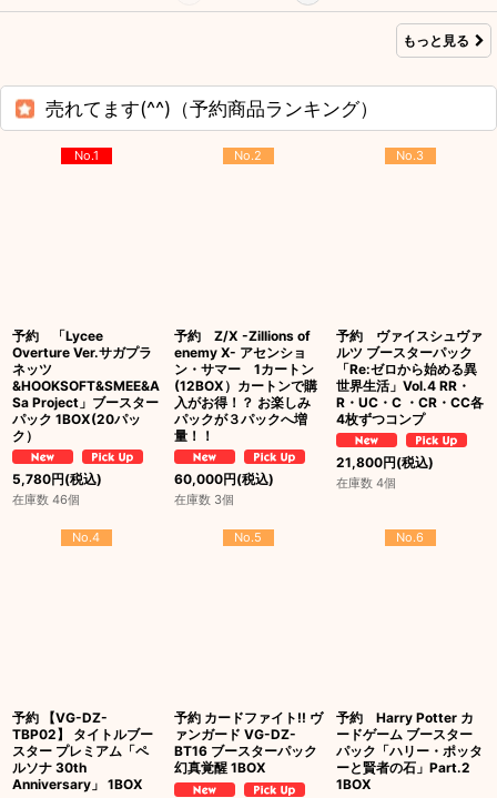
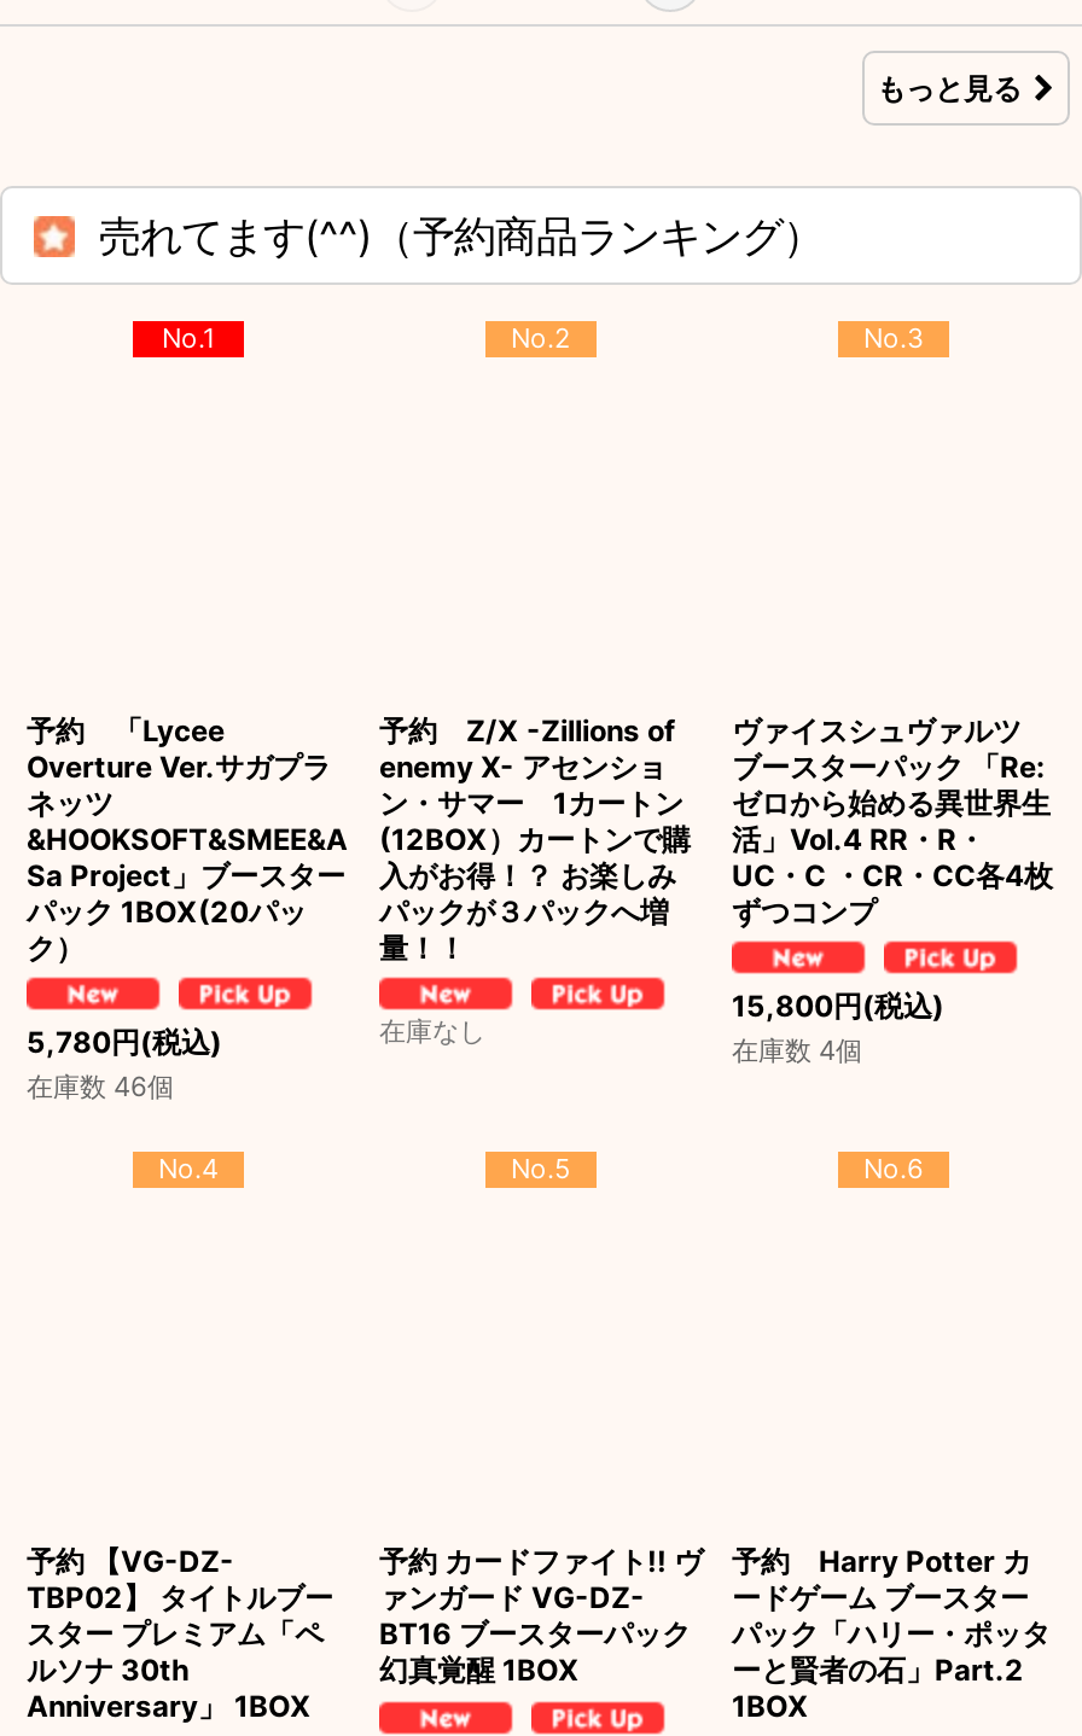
[336,328,484,428] 予約 ヴァイスシュヴァ | ルツ ブースターパック | 「Re:ゼロから始める異 | 世界生活」Vol.4 RR・ | R・UC・C ・CR・CC各 | 4枚ずつコンプ -> [732,713,1053,930] ヴァイスシュヴァルツ | ブースターパック 「Re: | ゼロから始める異世界生 | 活」Vol.4 RR・R・ | UC・C ・CR・CC各4枚 | ずつコンプ
[336,454,434,471] 21,800円(税込) -> [732,988,944,1025] 15,800円(税込)
[174,471,274,508] 60,000円(税込) | 在庫数 3個 -> [379,1015,485,1049] 在庫なし

